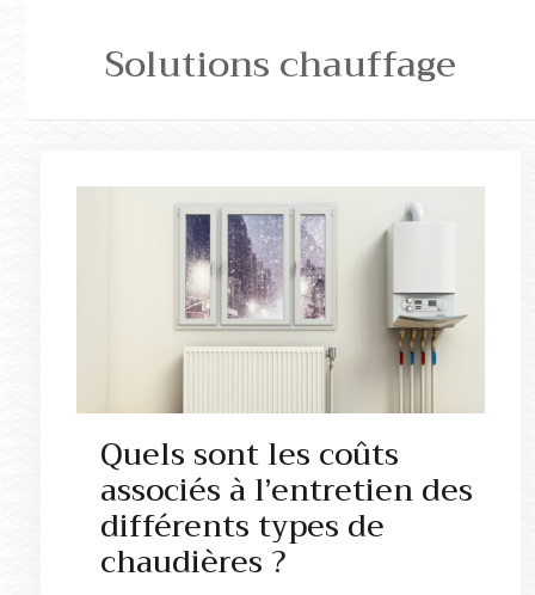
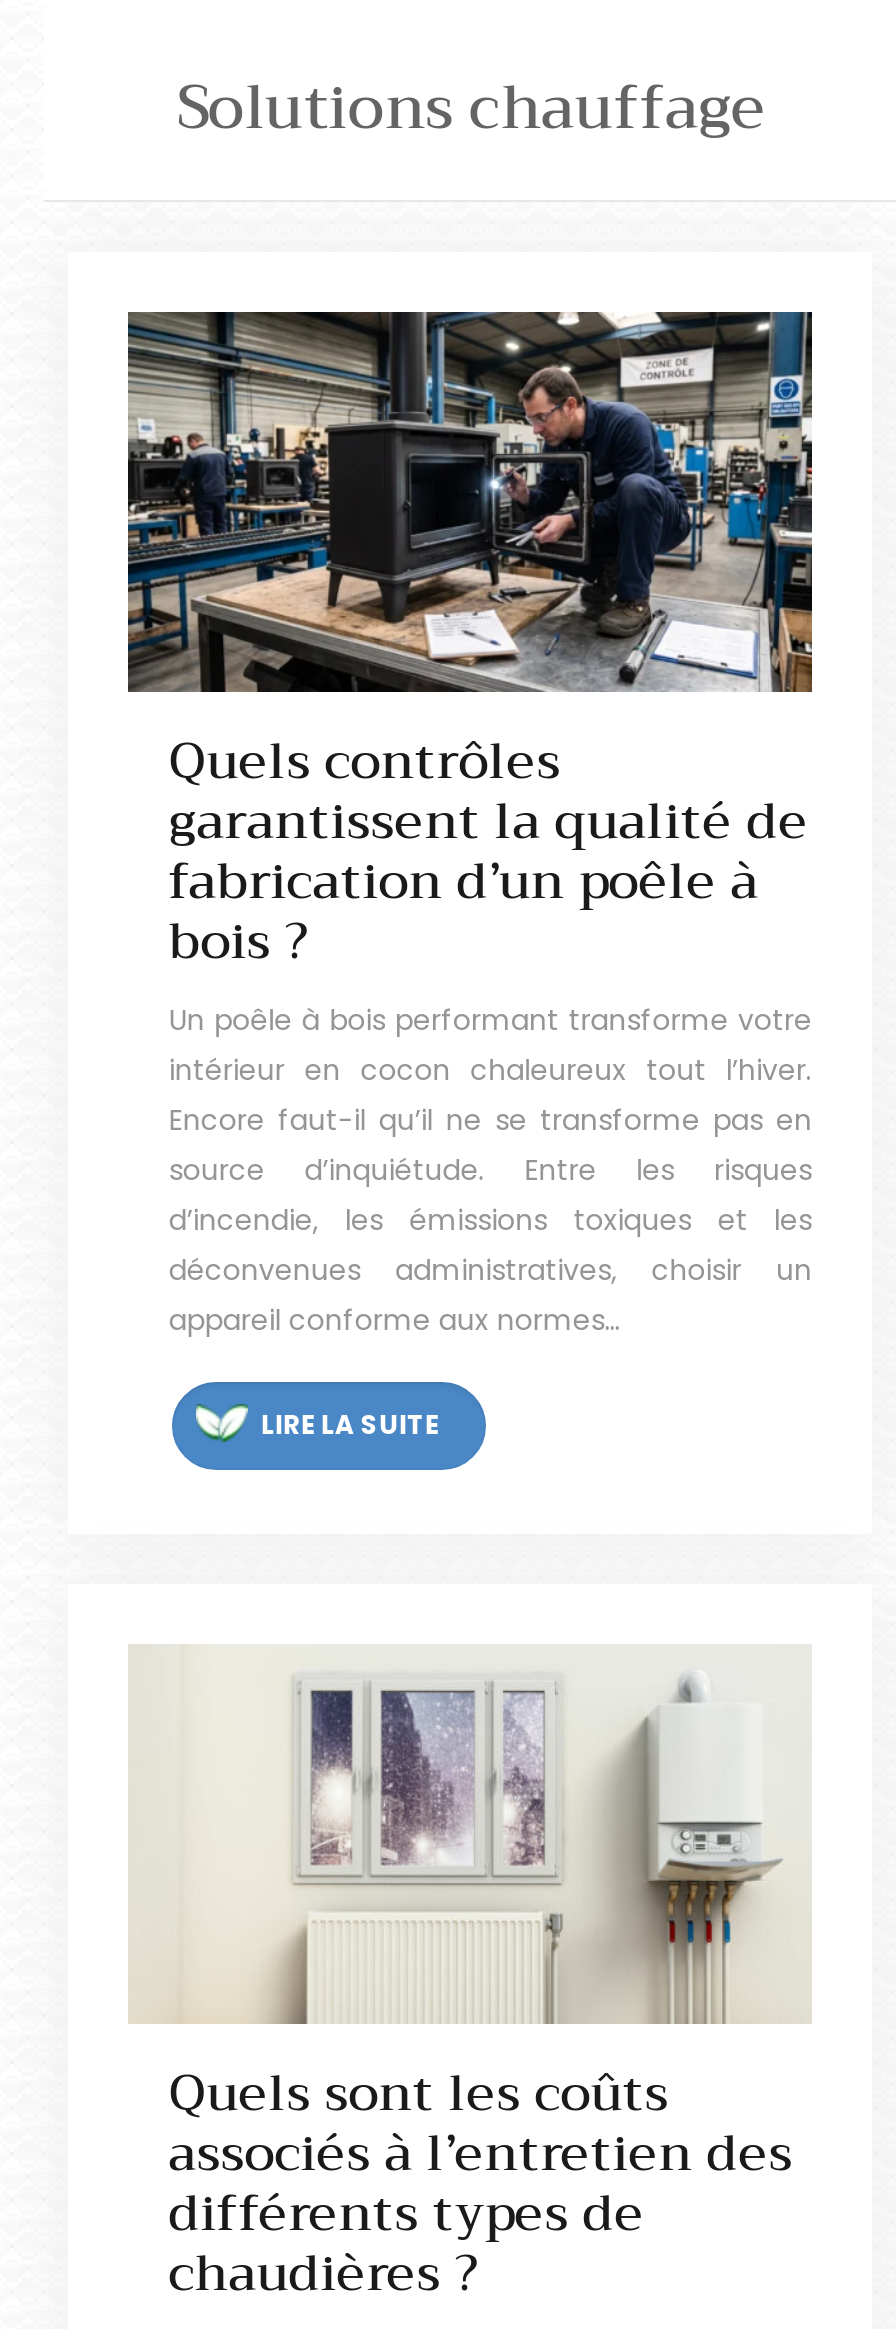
none -> [126,310,814,1445] [image] | Quels contrôles | garantissent la qualité de | fabrication d’un poêle à | bois ? | Un poêle à bois performant transforme votre | intérieur en cocon chaleureux tout l’hiver. | Encore faut-il qu’il ne se transforme pas en | source d’inquiétude. Entre les risques | d’incendie, les émissions toxiques et les | déconvenues administratives, choisir un | appareil conforme aux normes… | LIRE LA SUITE

